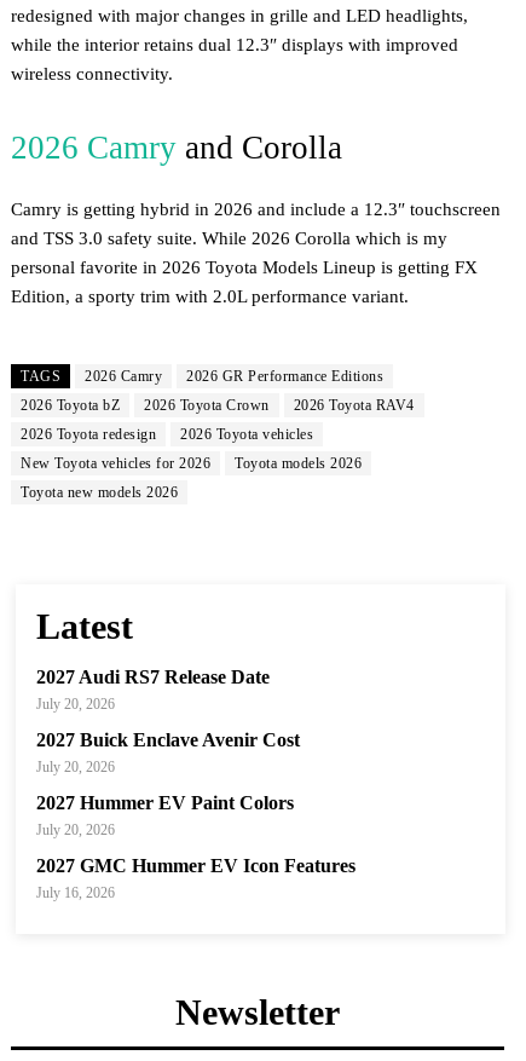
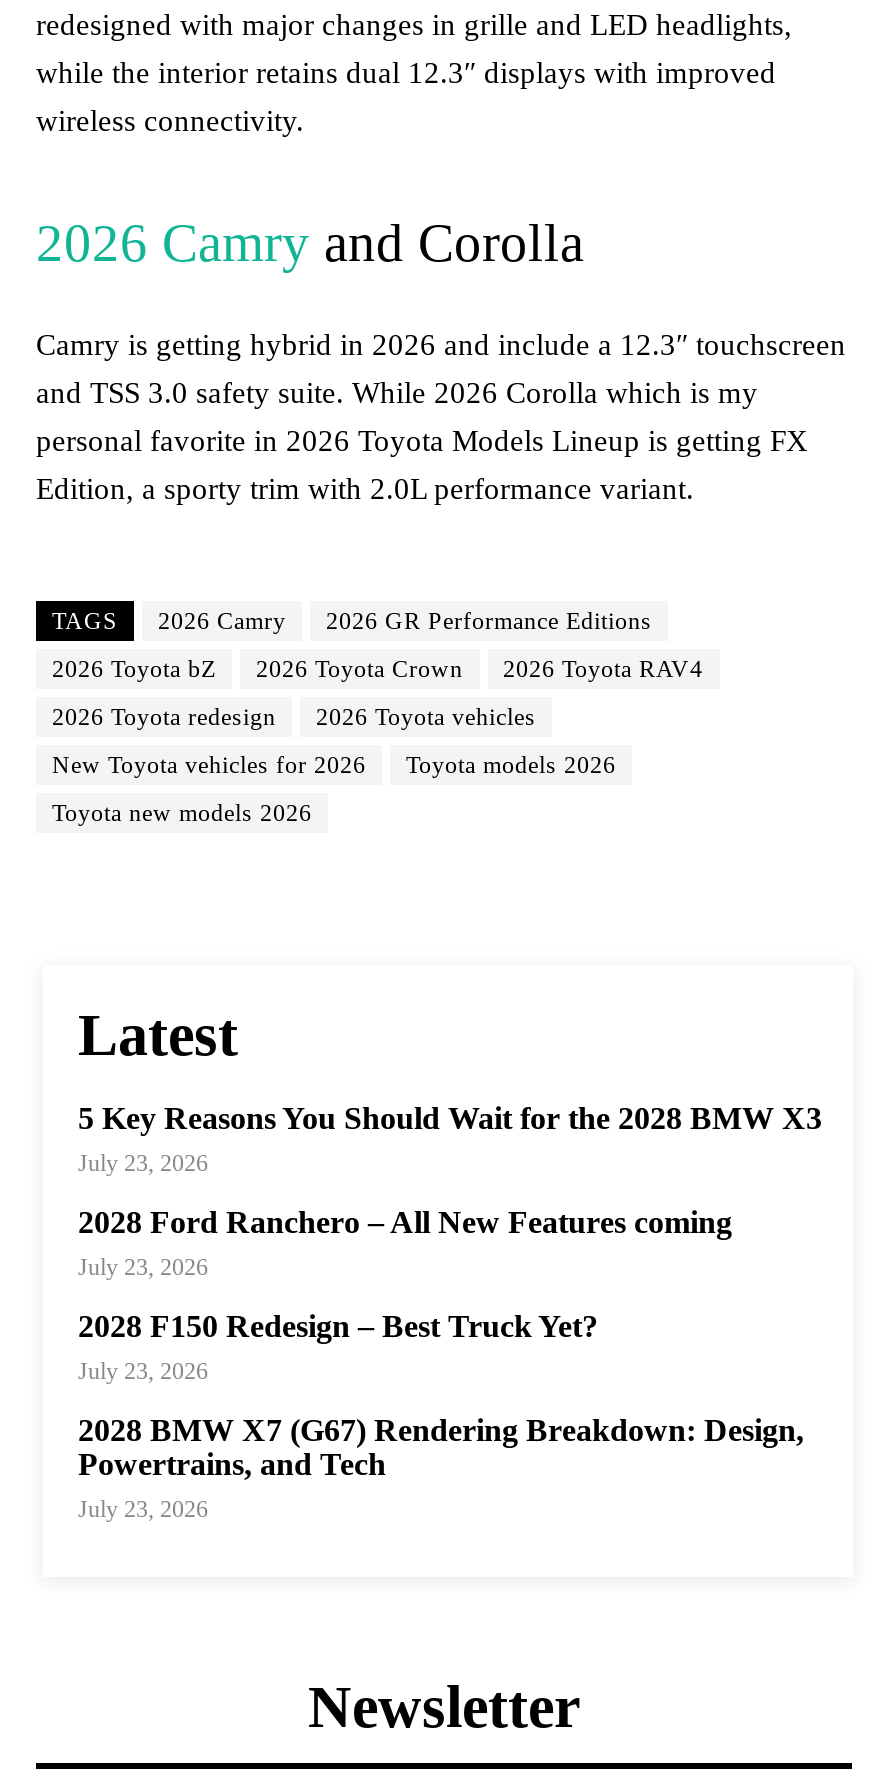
[36,667,270,713] 2027 Audi RS7 Release Date | July 20, 2026 -> [78,1101,822,1177] 5 Key Reasons You Should Wait for the 2028 BMW X3 | July 23, 2026
[36,730,300,776] 2027 Buick Enclave Avenir Cost | July 20, 2026 -> [78,1205,732,1281] 2028 Ford Ranchero – All New Features coming | July 23, 2026
[36,793,294,839] 2027 Hummer EV Paint Colors | July 20, 2026 -> [78,1309,598,1385] 2028 F150 Redesign – Best Truck Yet? | July 23, 2026
[36,855,356,901] 2027 GMC Hummer EV Icon Features | July 16, 2026 -> [78,1413,804,1523] 2028 BMW X7 (G67) Rendering Breakdown: Design, | Powertrains, and Tech | July 23, 2026

